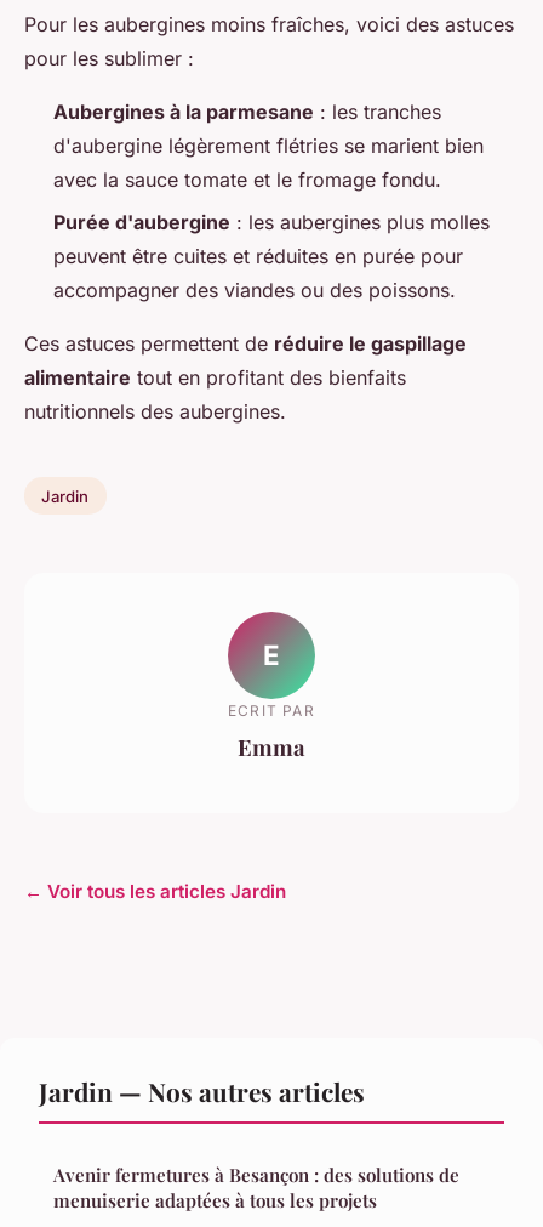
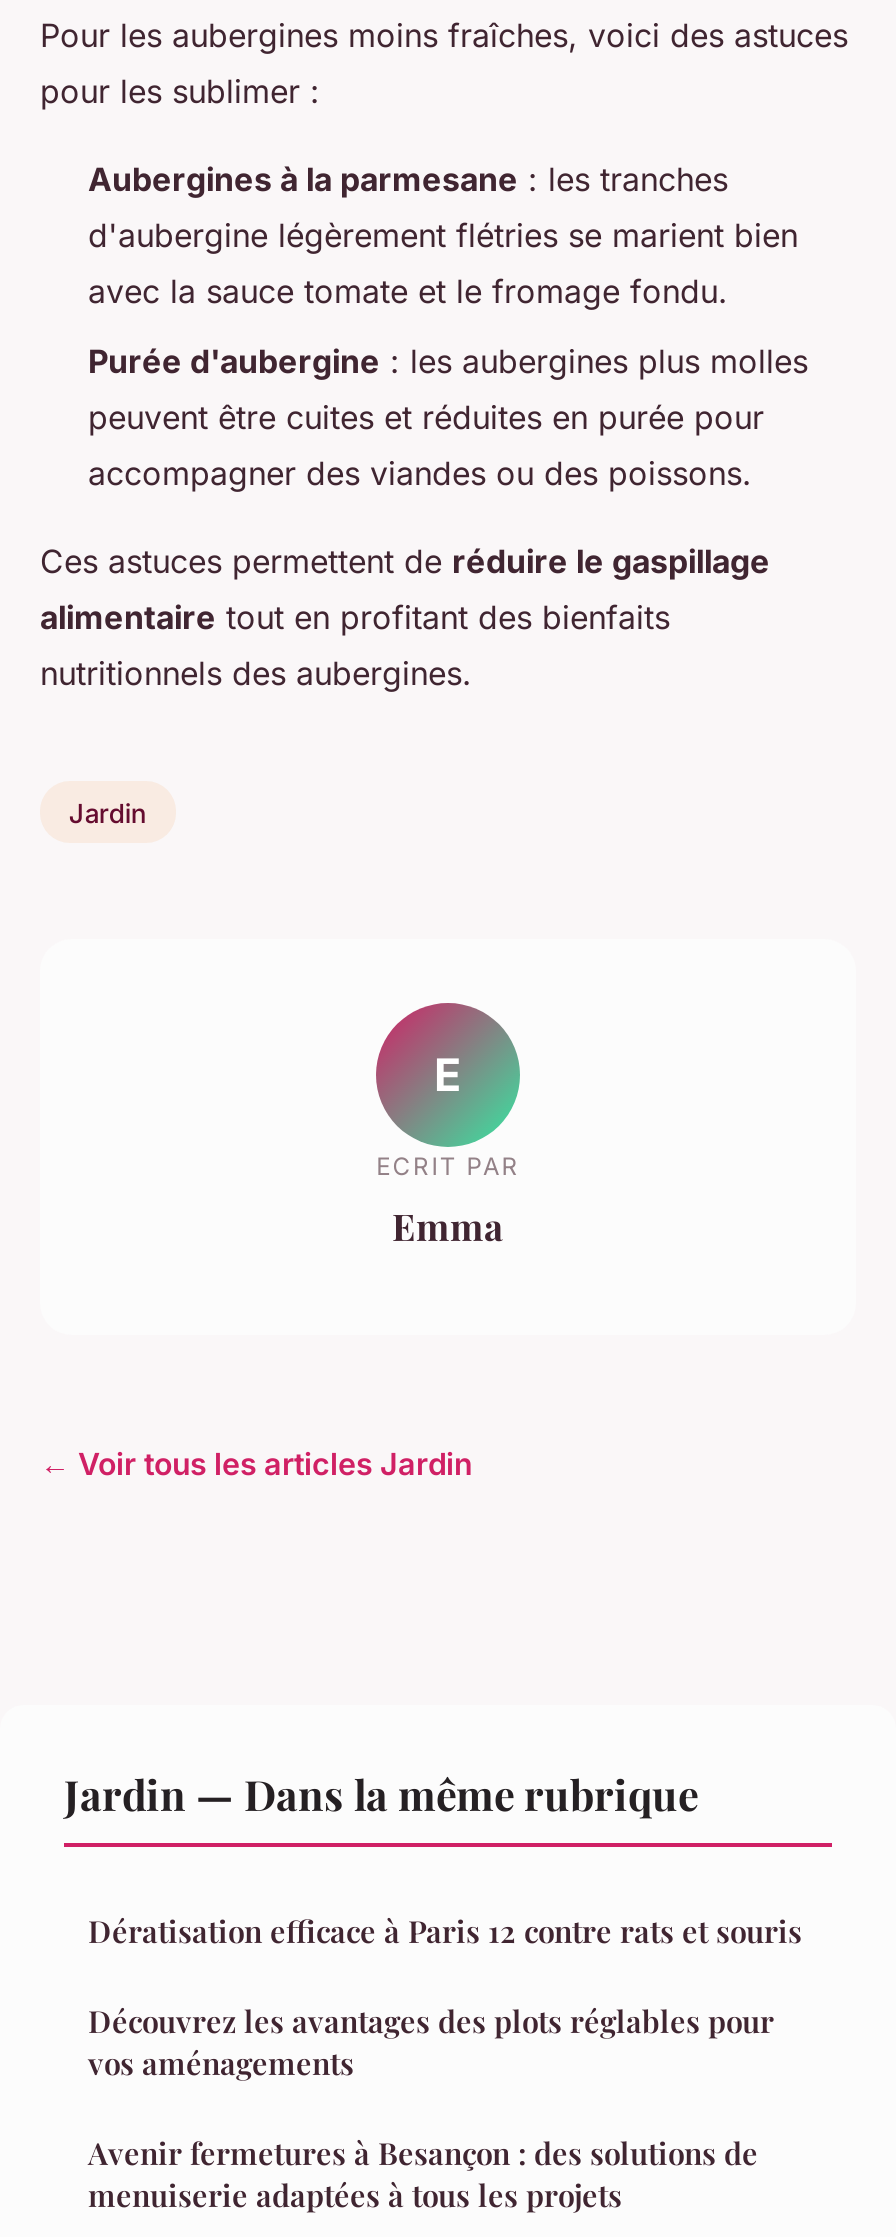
[39,1074,365,1108] Jardin — Nos autres articles -> [64,1765,802,2083] Jardin — Dans la même rubrique | Dératisation efficace à Paris 12 contre rats et souris | Découvrez les avantages des plots réglables pour | vos aménagements

